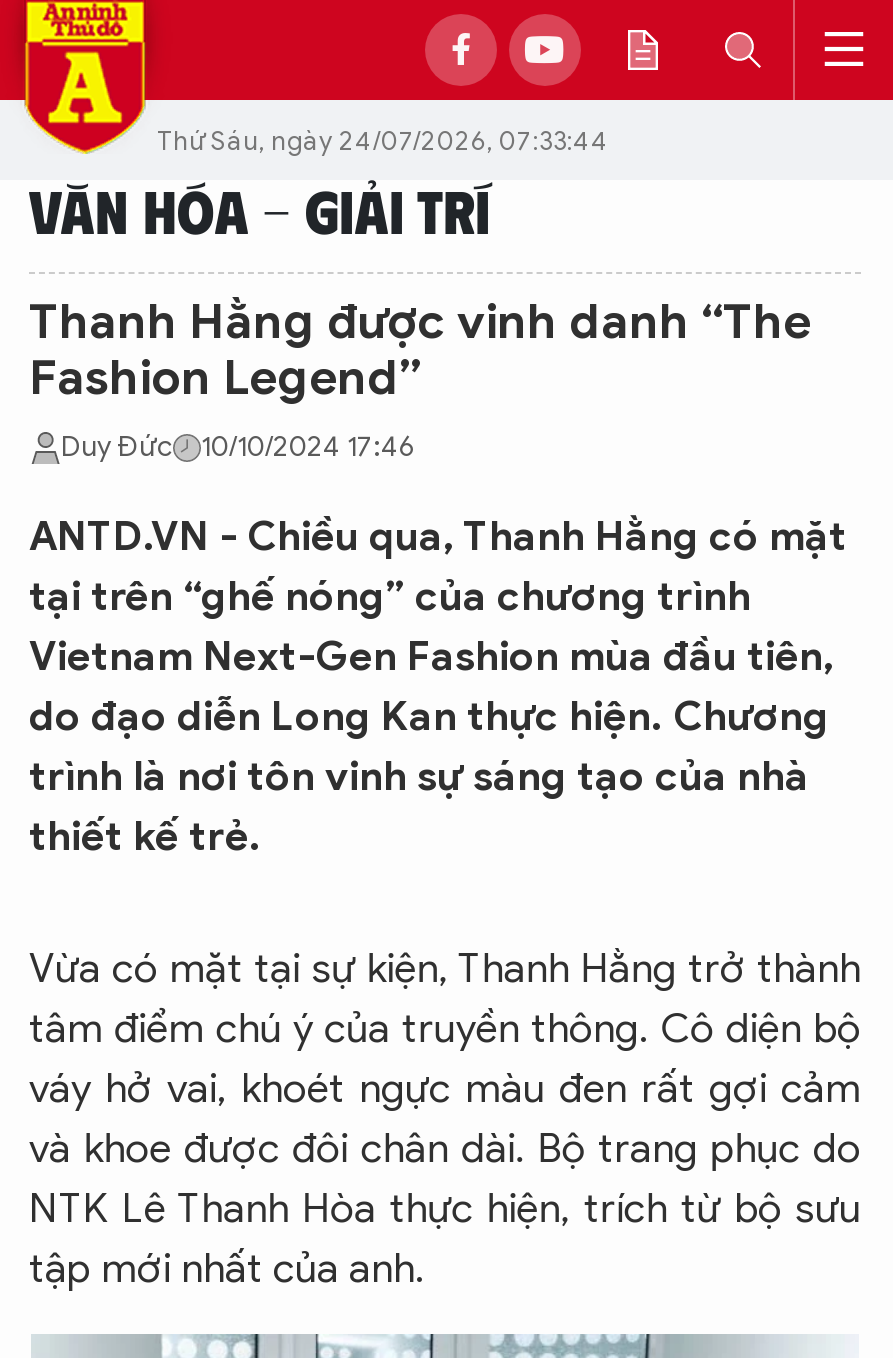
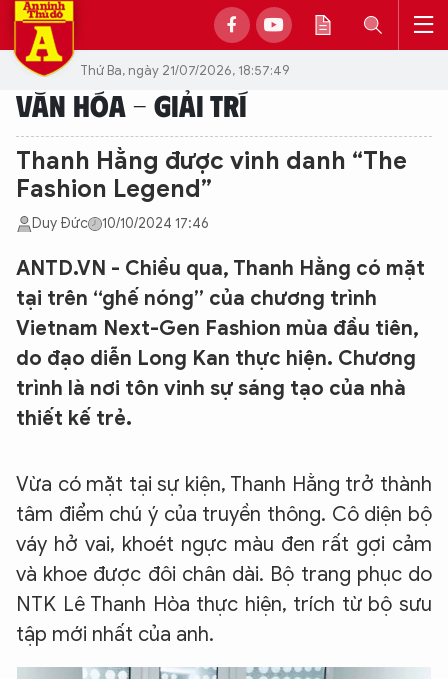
[157,123,609,157] Thứ Sáu, ngày 24/07/2026, 07:33:44 -> [80,61,290,78] Thứ Ba, ngày 21/07/2026, 18:57:49

